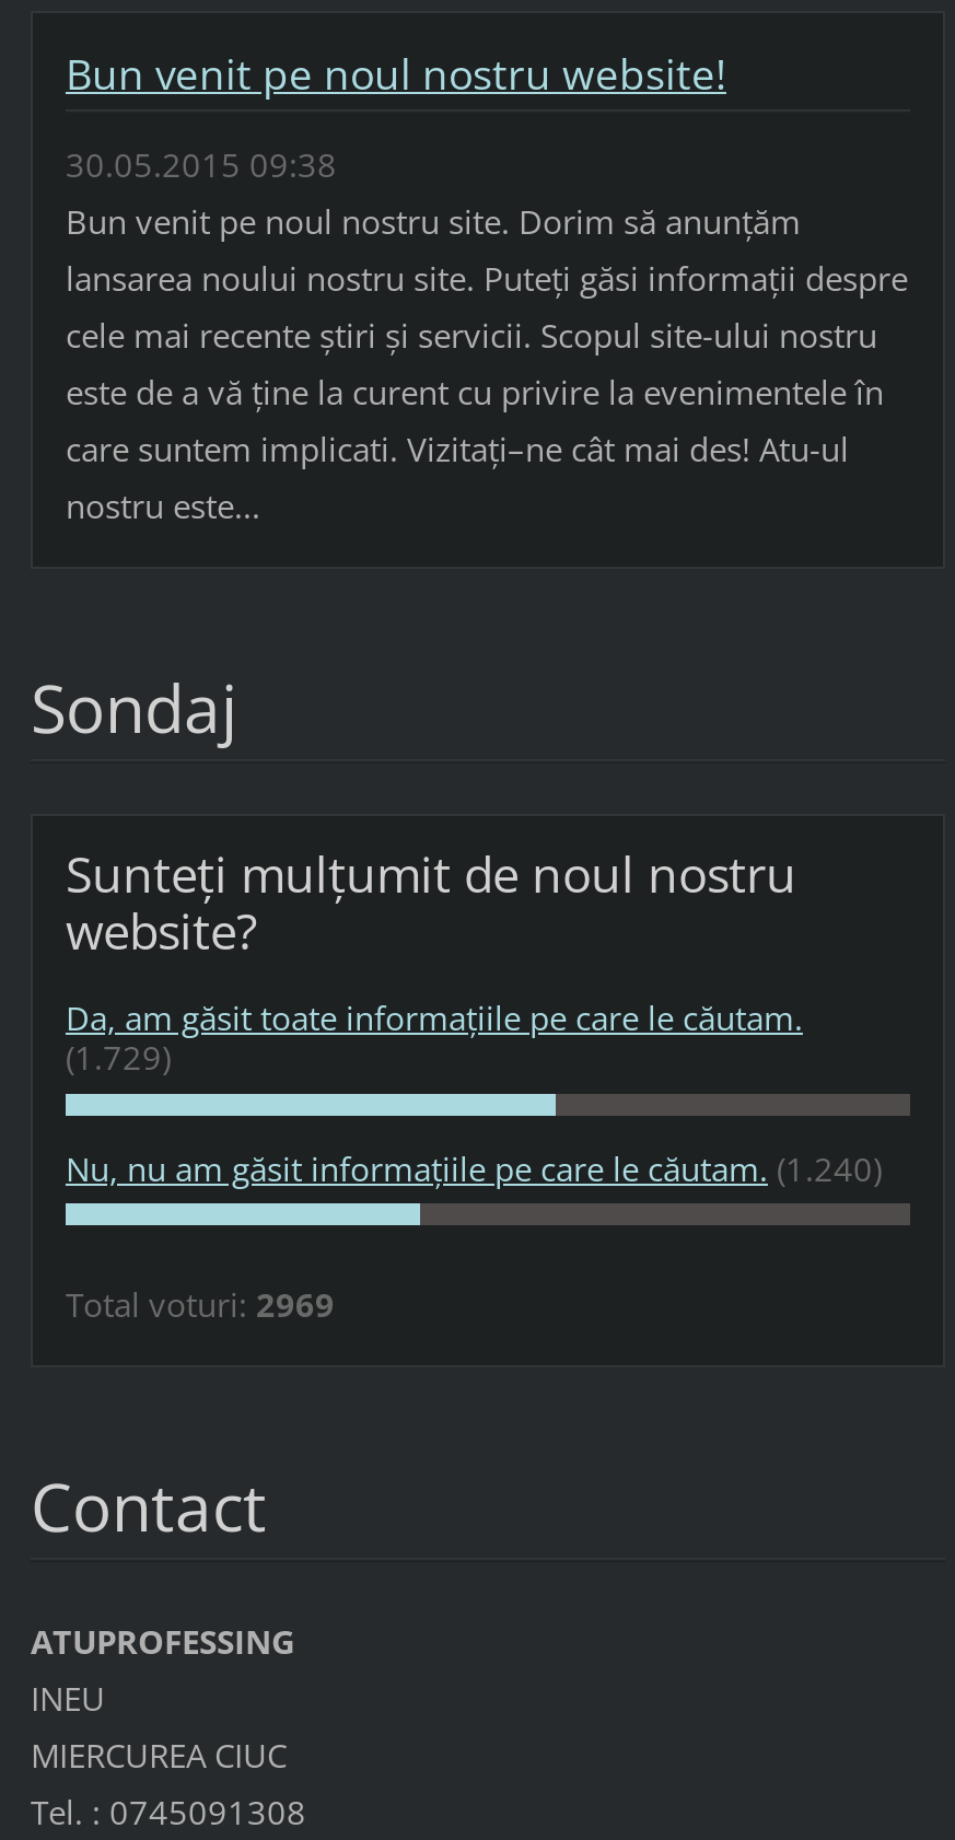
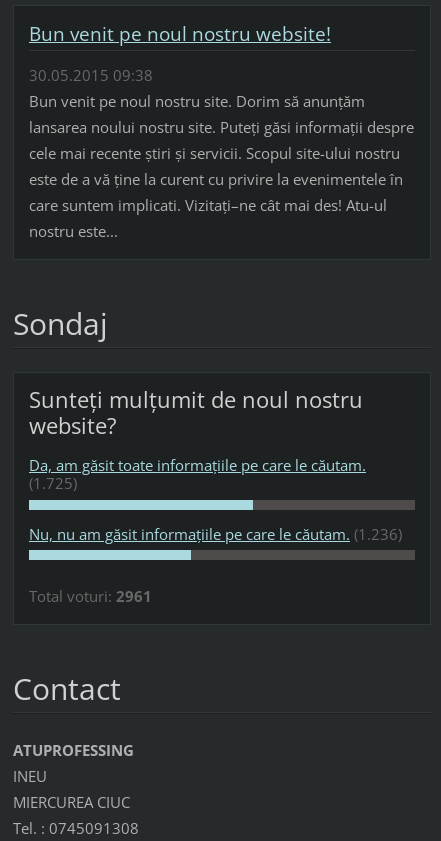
[66,1036,171,1079] (1.729) -> [29,473,77,493] (1.725)
[66,1146,882,1190] Nu, nu am găsit informaţiile pe care le căutam. (1.240) -> [29,524,402,544] Nu, nu am găsit informaţiile pe care le căutam. (1.236)
[66,1282,335,1325] Total voturi: 2969 -> [29,586,152,606] Total voturi: 2961

